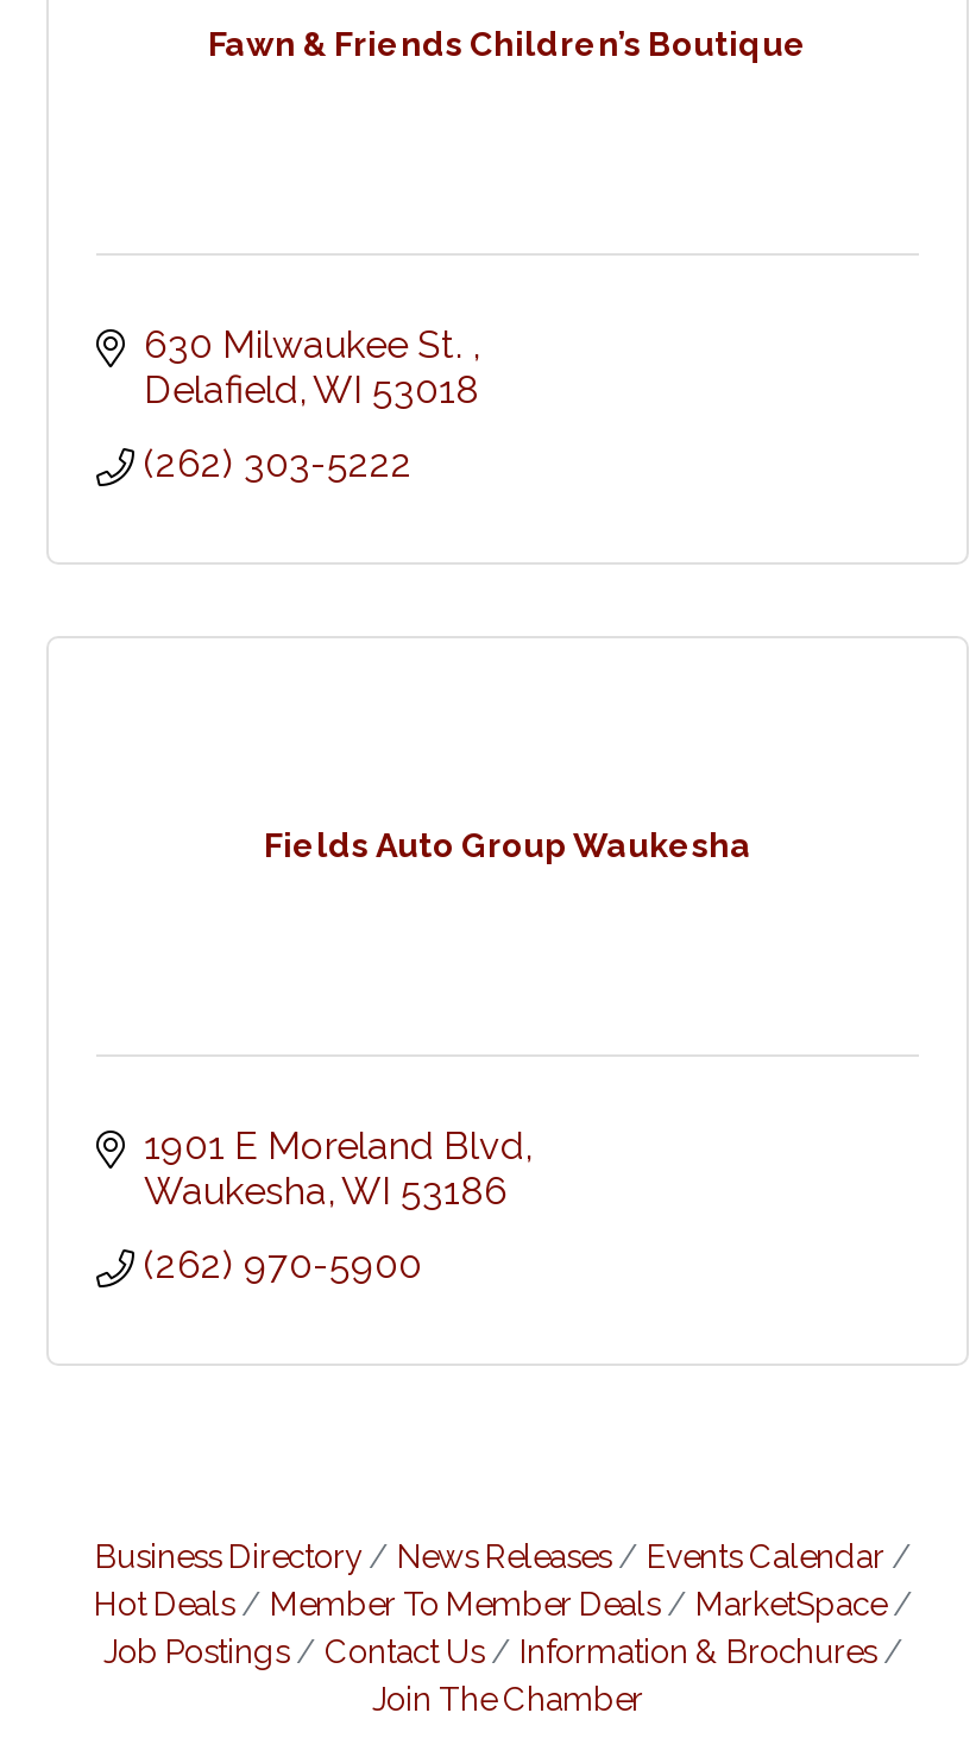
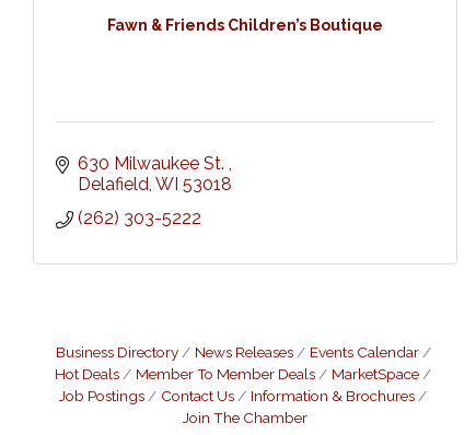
[264,827,751,865] Fields Auto Group Waukesha -> none
[144,1123,524,1287] 1901 E Moreland Blvd | Waukesha WI 53186 | (262) 970-5900 -> none

